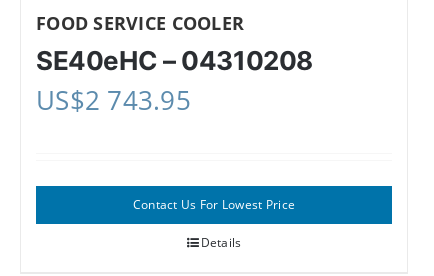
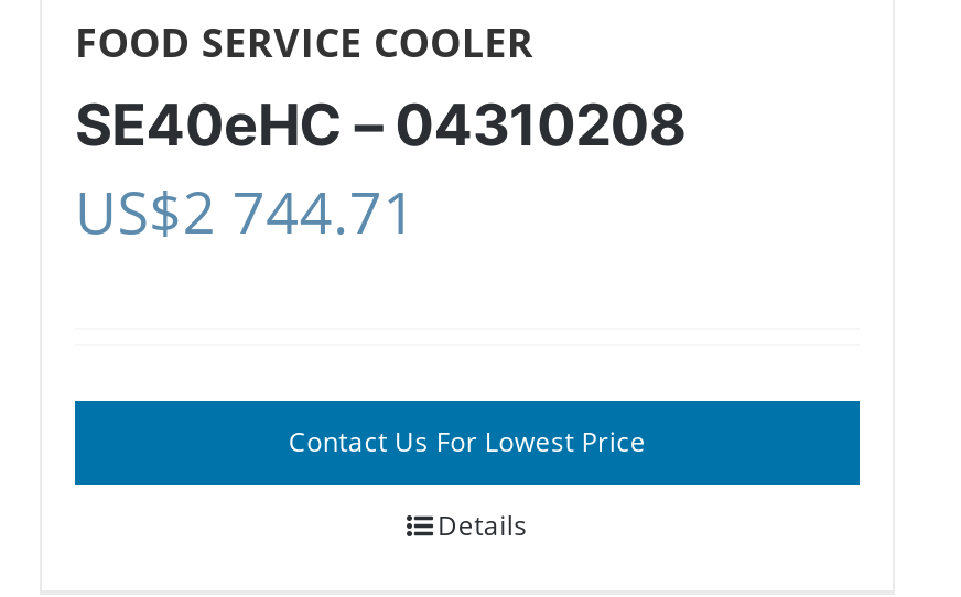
[36,82,191,118] US$2 743.95 -> [75,172,417,251] US$2 744.71

